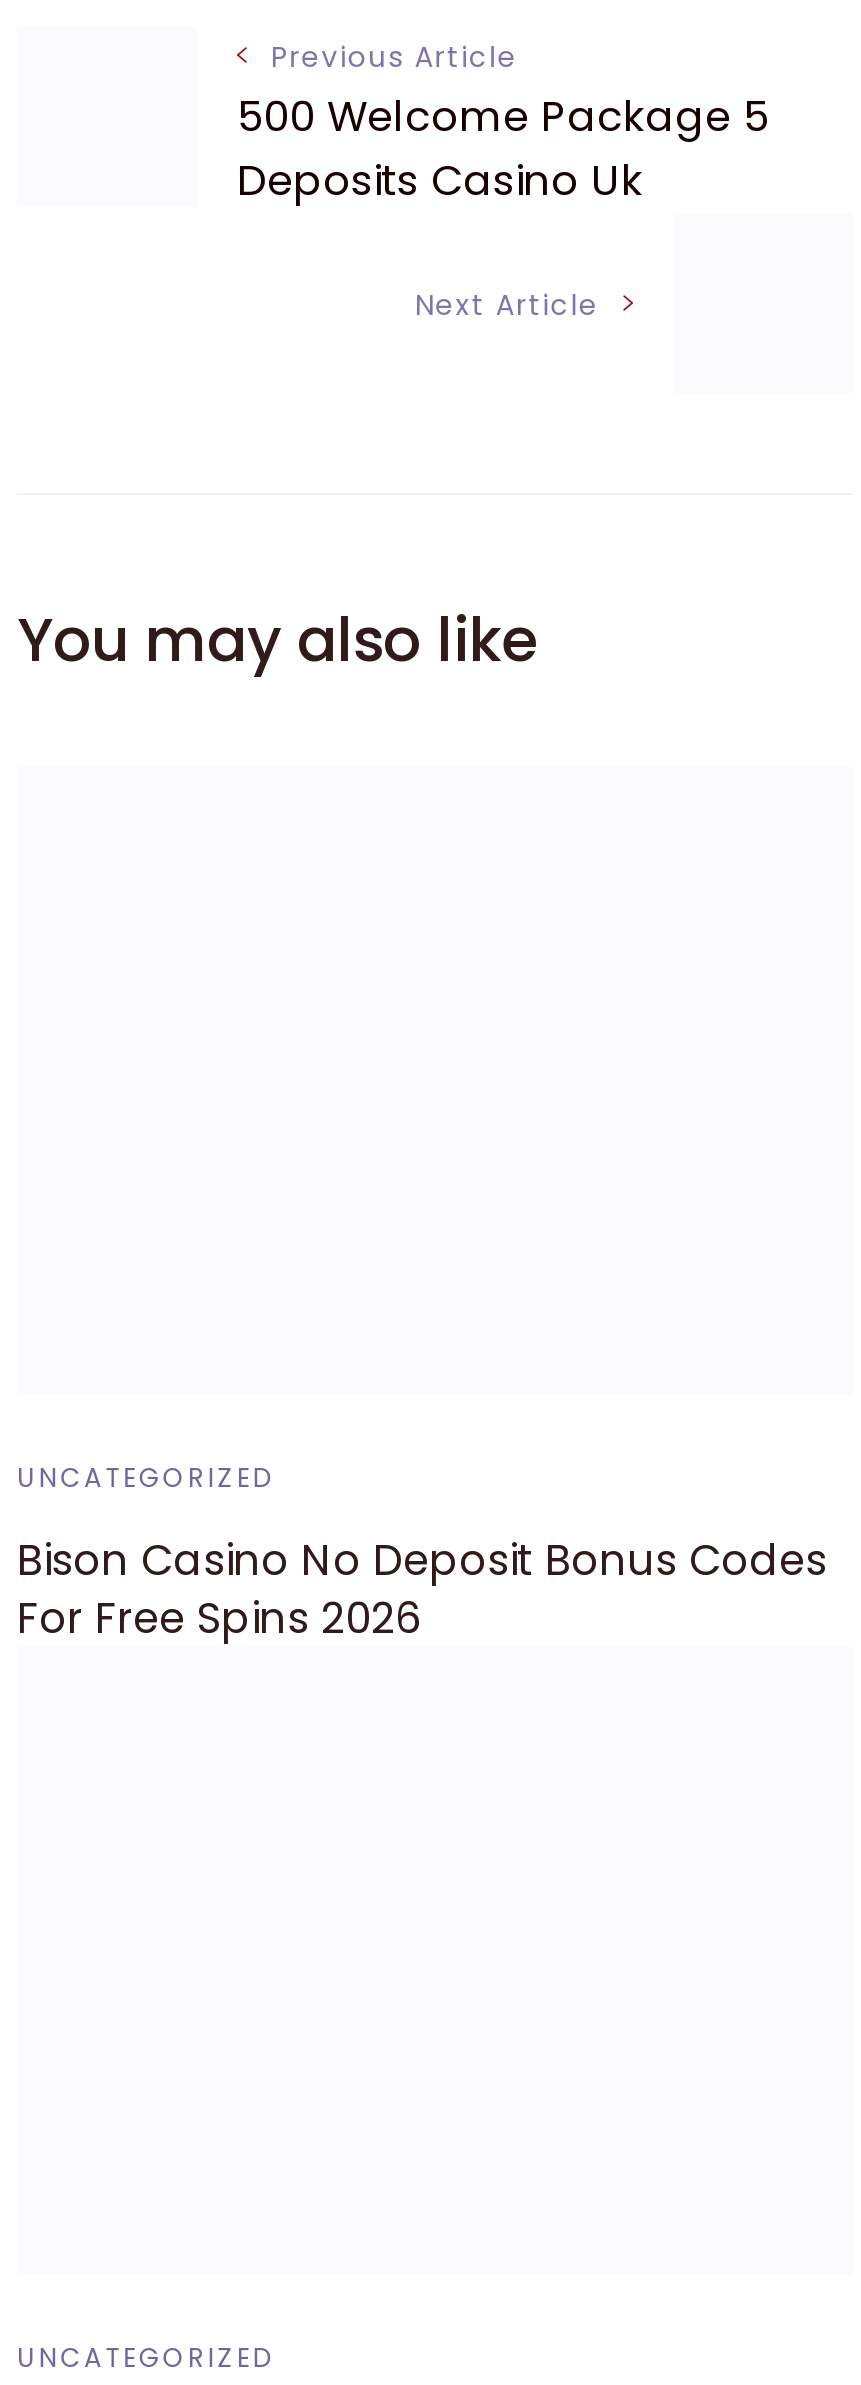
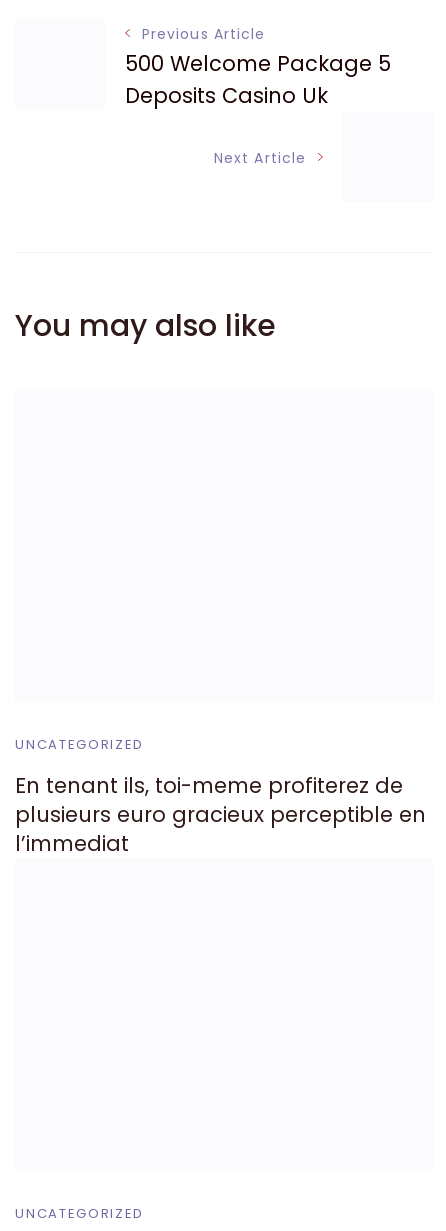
[17,1530,827,1646] Bison Casino No Deposit Bonus Codes | For Free Spins 2026 -> [15,771,426,858] En tenant ils, toi-meme profiterez de | plusieurs euro gracieux perceptible en | l’immediat

